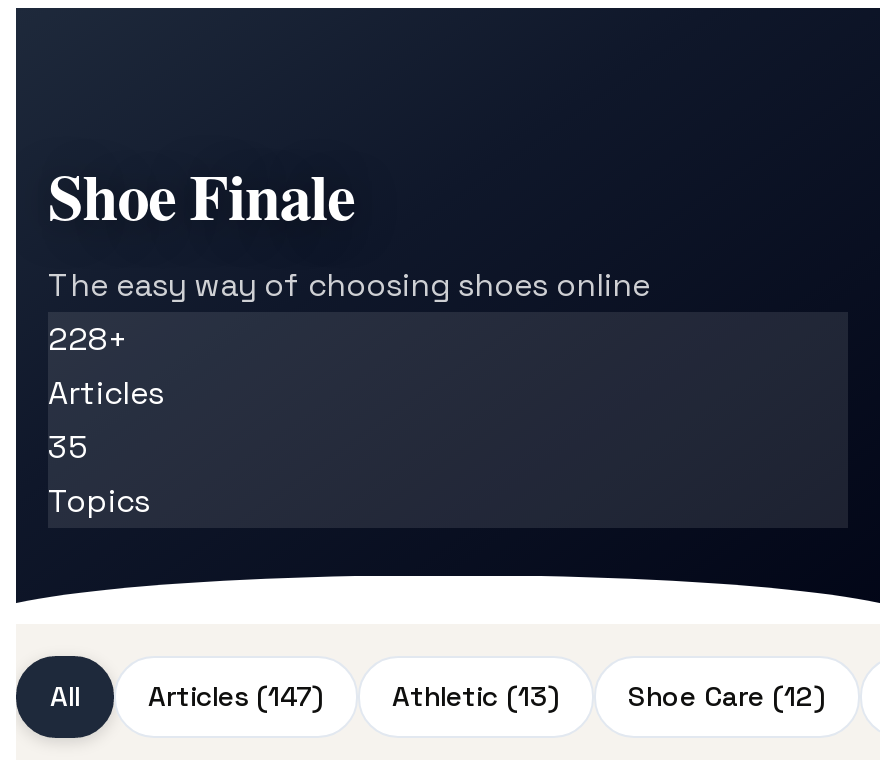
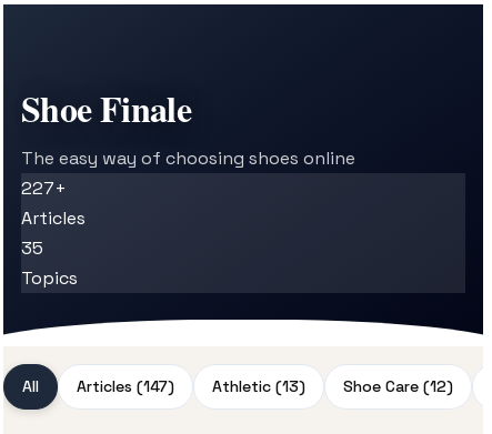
[48,317,130,359] 228+ -> [21,176,67,199] 227+

